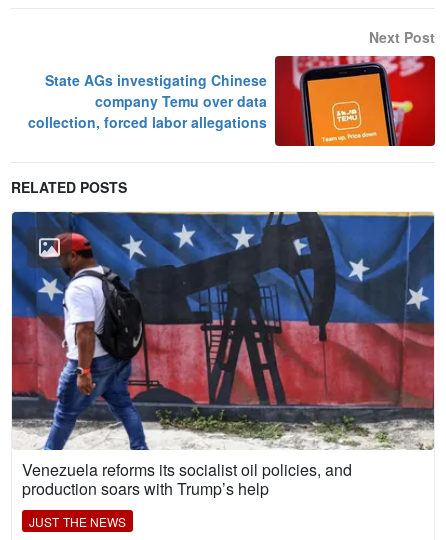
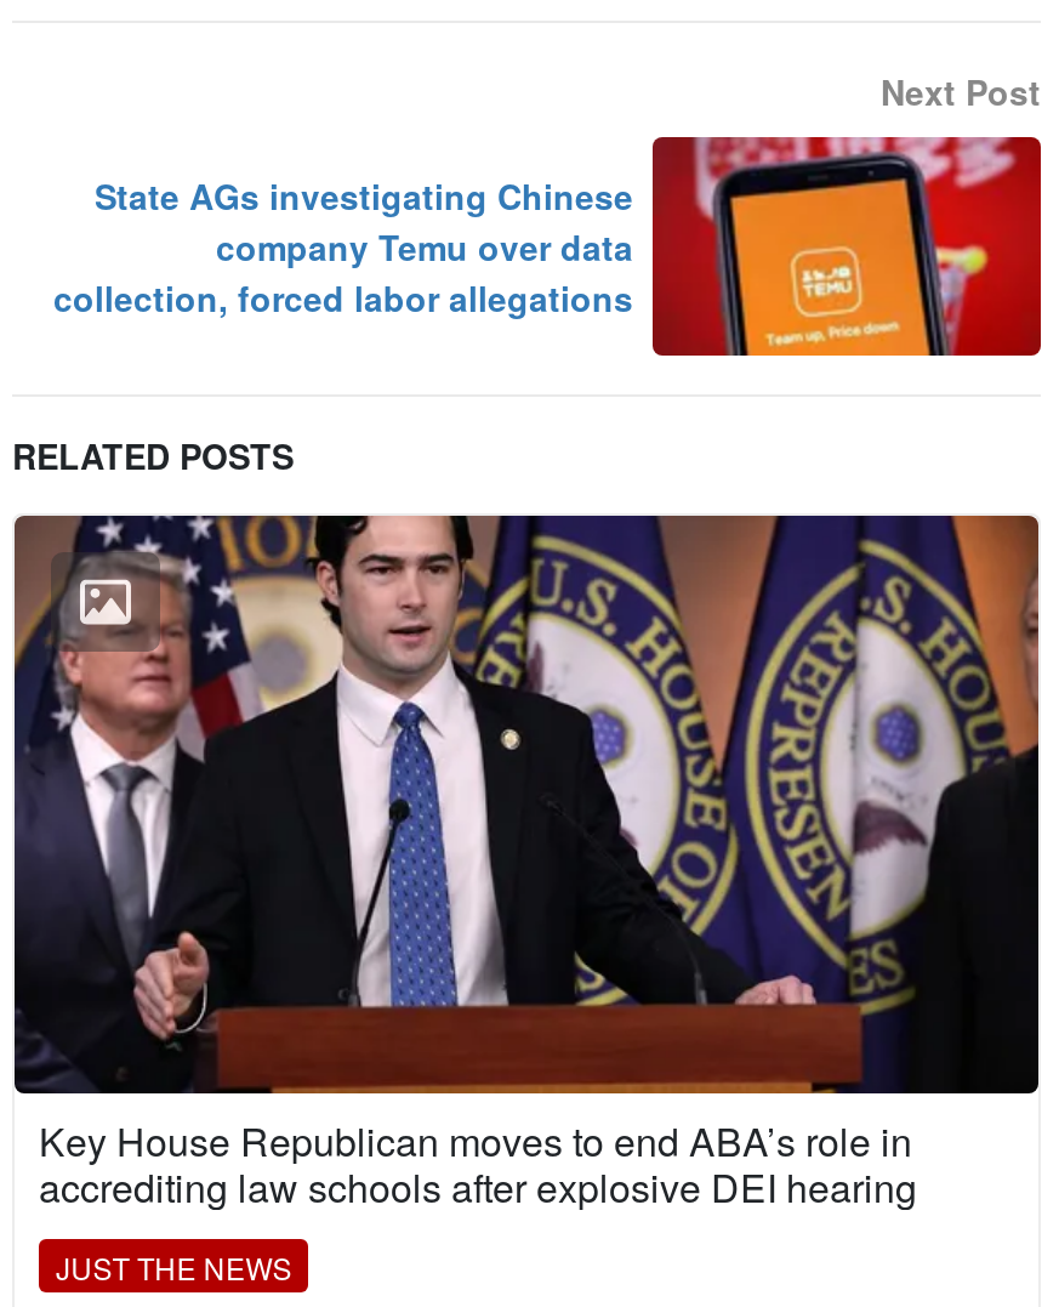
[11,211,435,500] [image] | Venezuela reforms its socialist oil policies, and | production soars with Trump’s help -> [12,513,1041,1215] [image] | Key House Republican moves to end ABA’s role in | accrediting law schools after explosive DEI hearing

